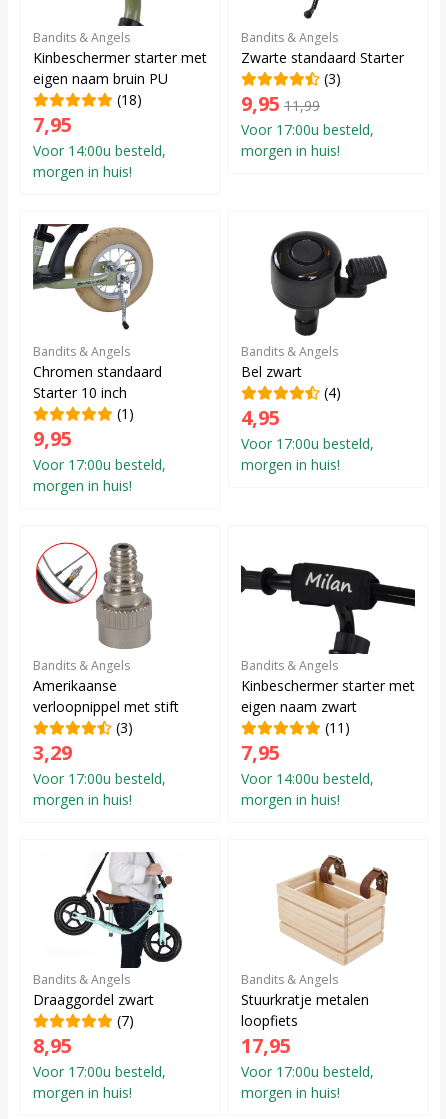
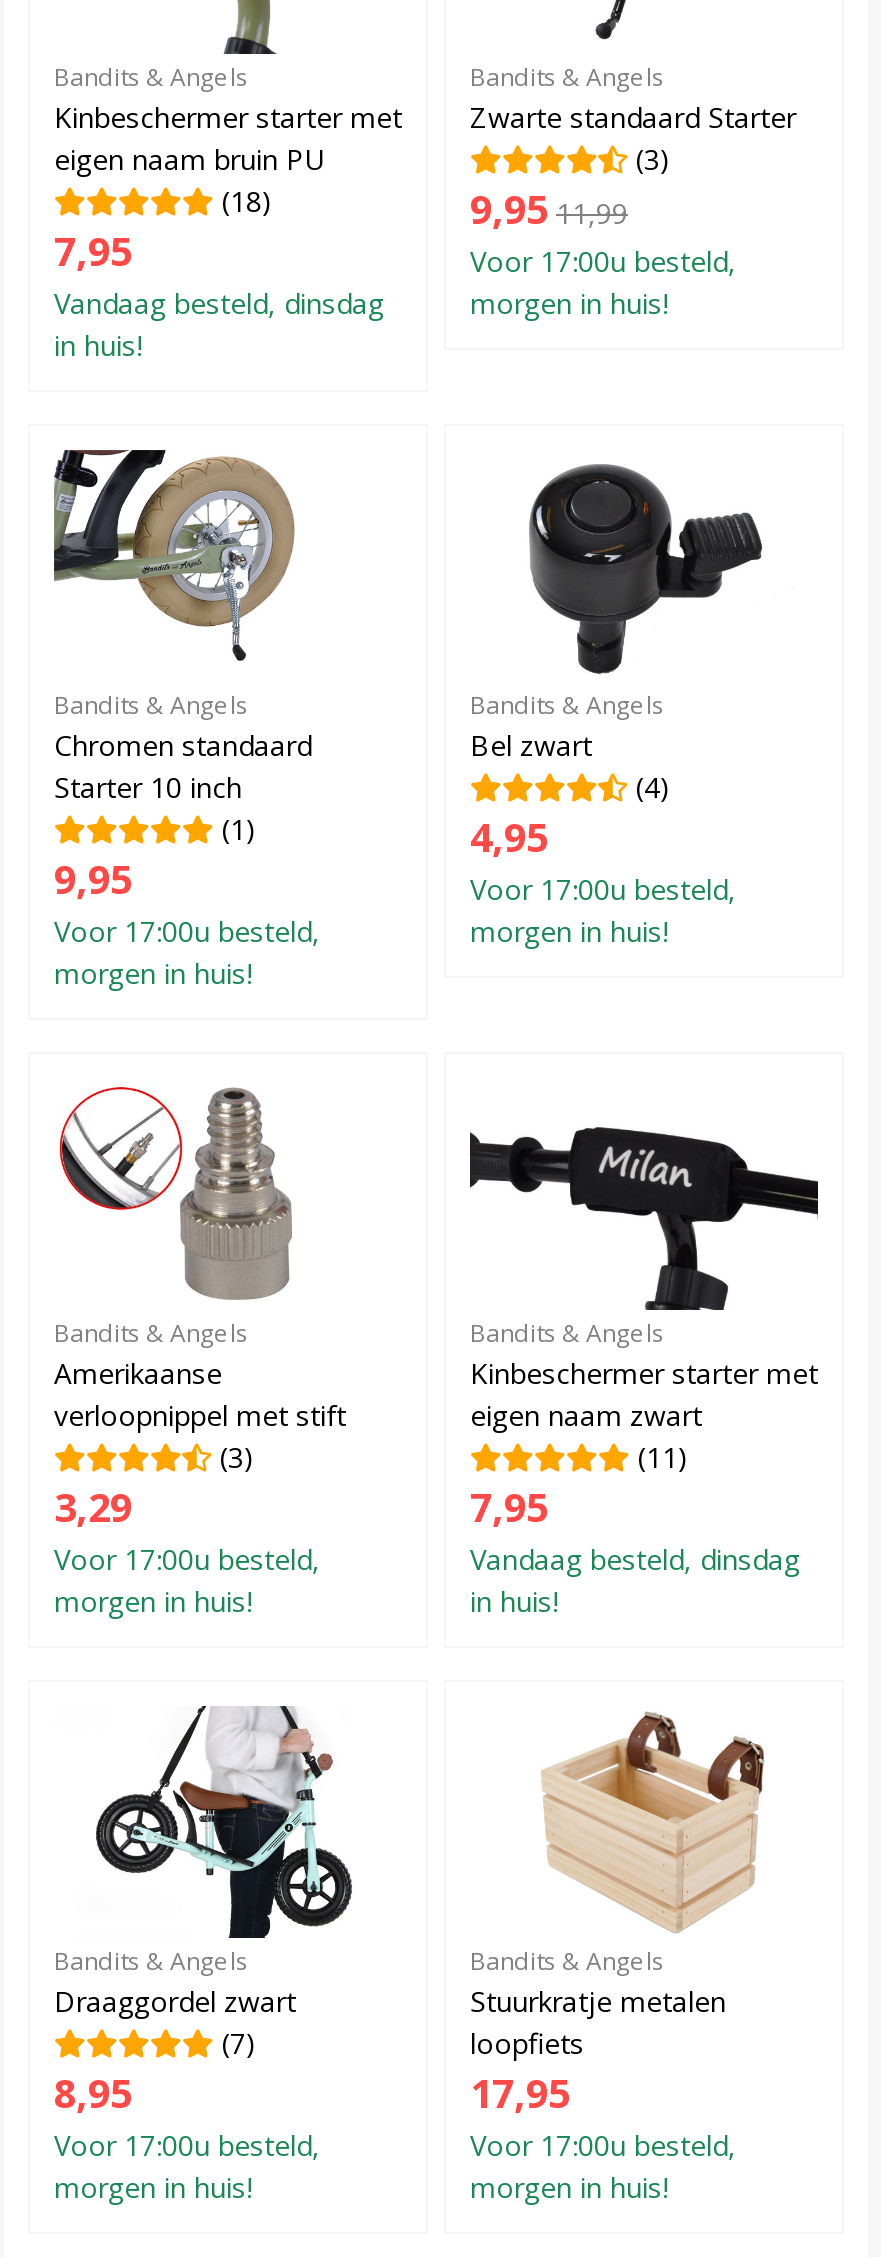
[33,141,166,181] Voor 14:00u besteld, | morgen in huis! -> [54,282,384,362] Vandaag besteld, dinsdag | in huis!
[241,769,374,809] Voor 14:00u besteld, | morgen in huis! -> [470,1538,800,1618] Vandaag besteld, dinsdag | in huis!

